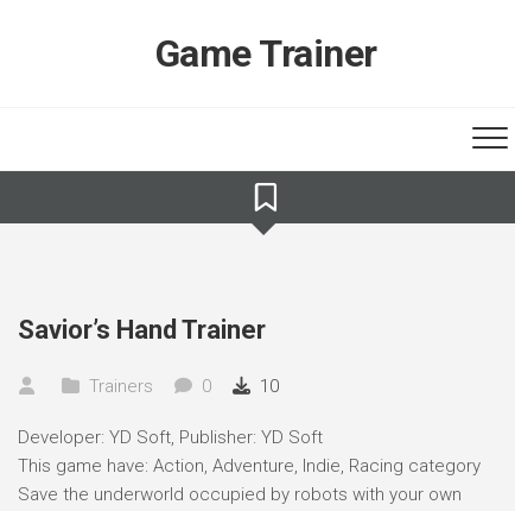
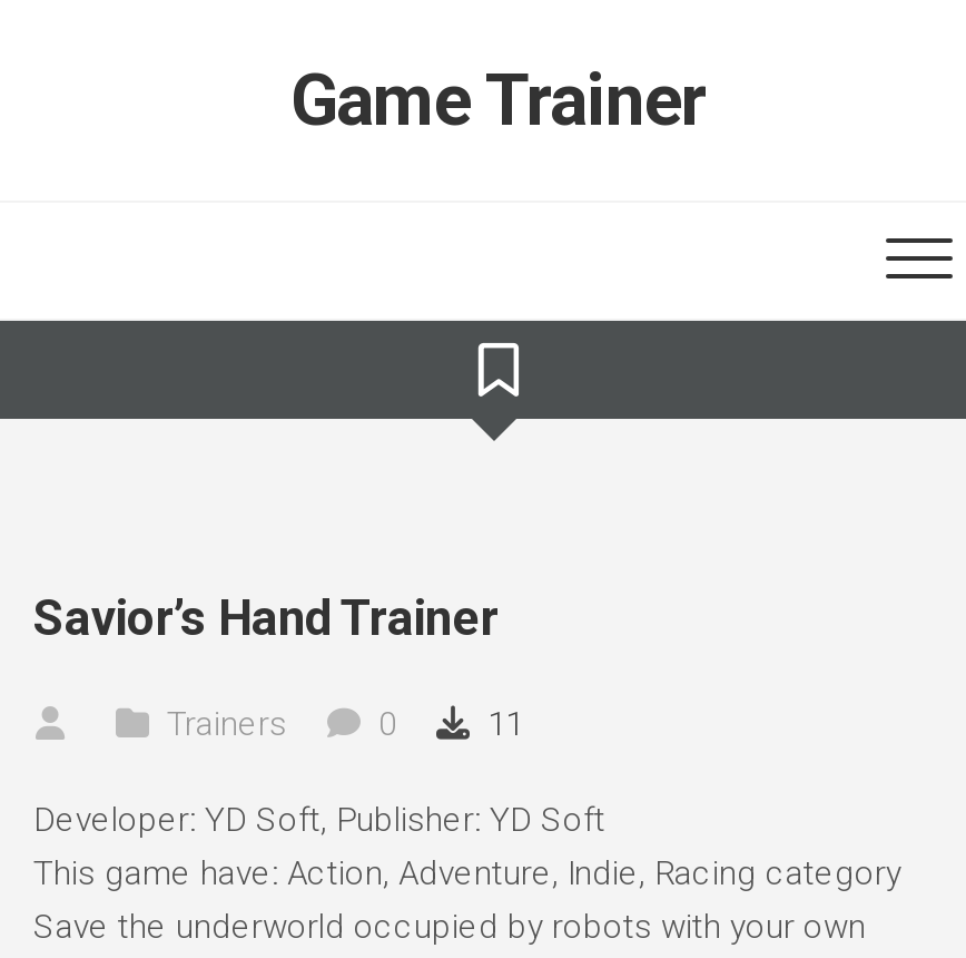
[255,376,279,397] 10 -> [479,704,523,744] 11

